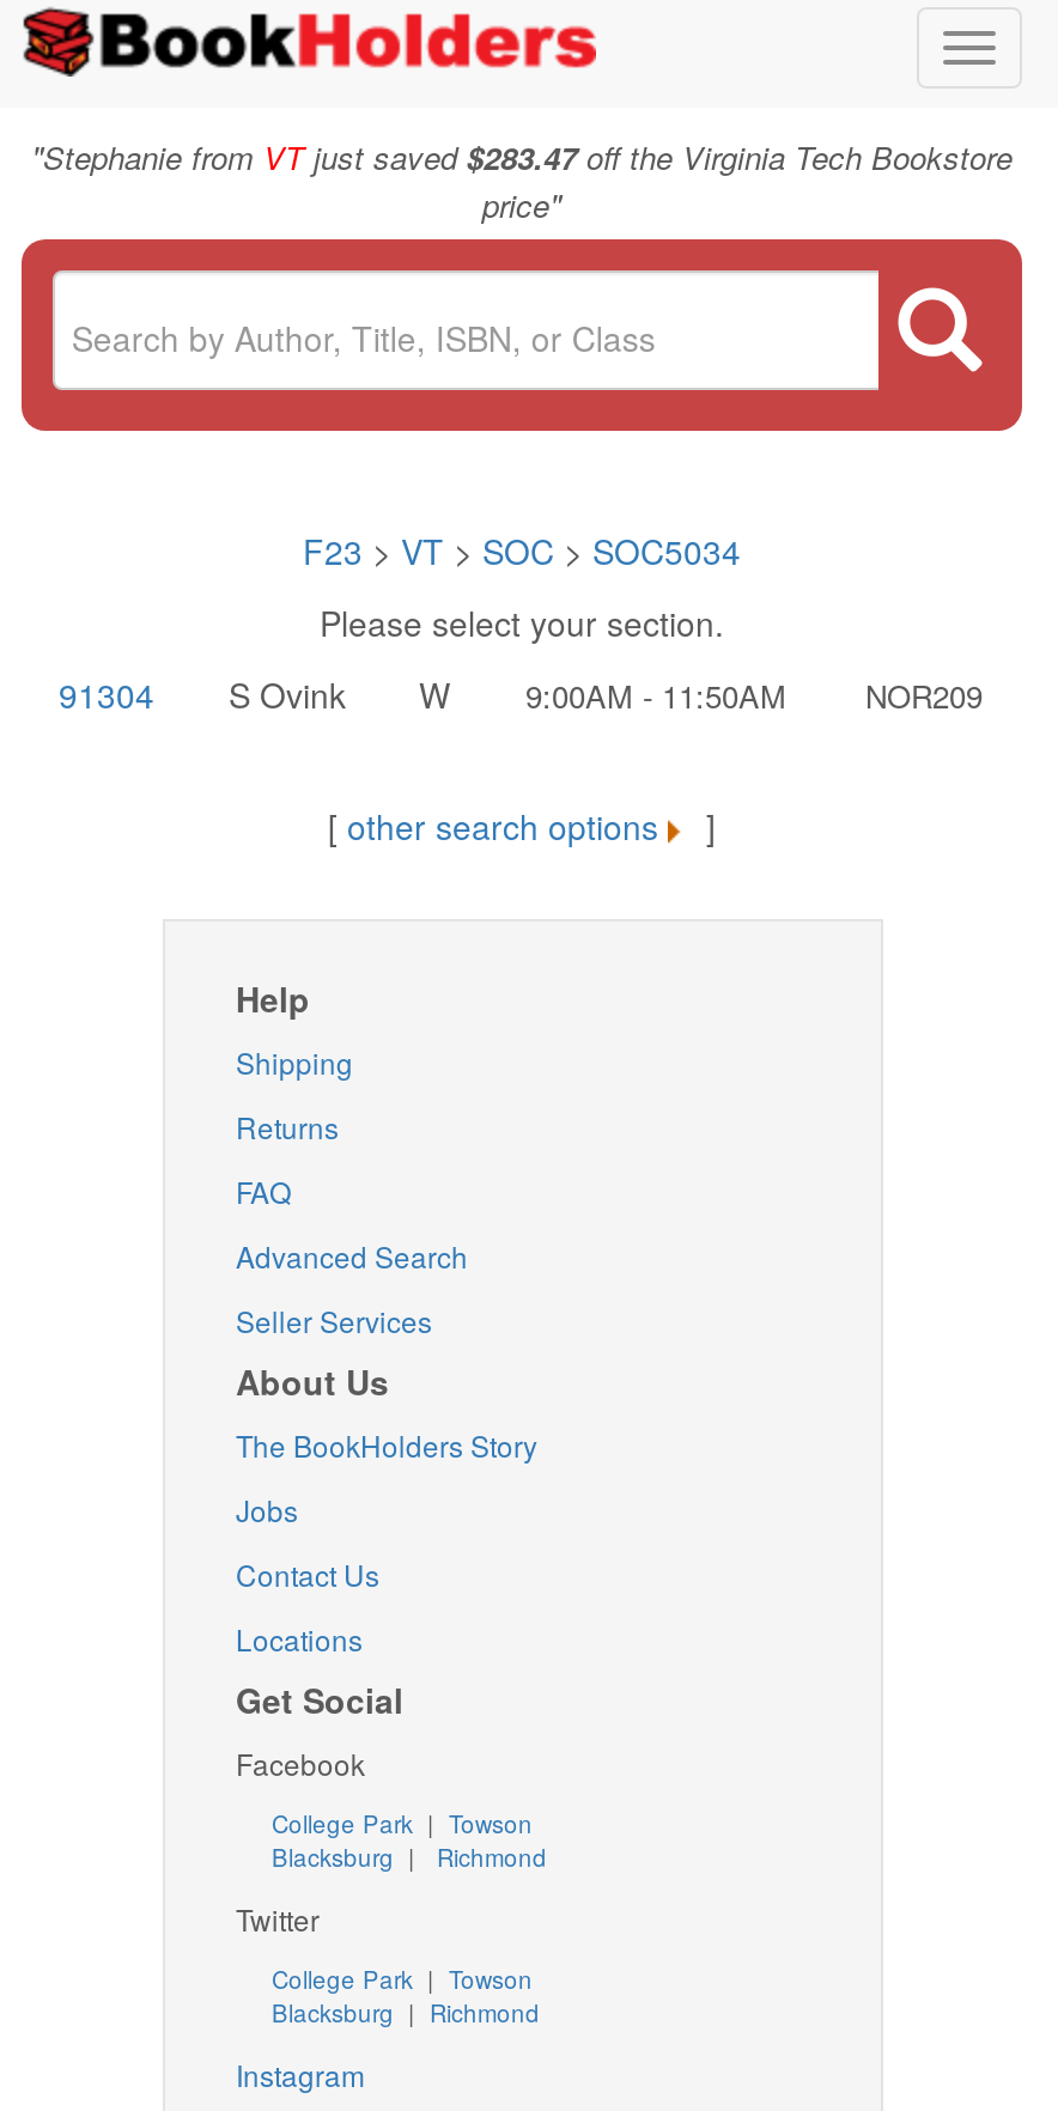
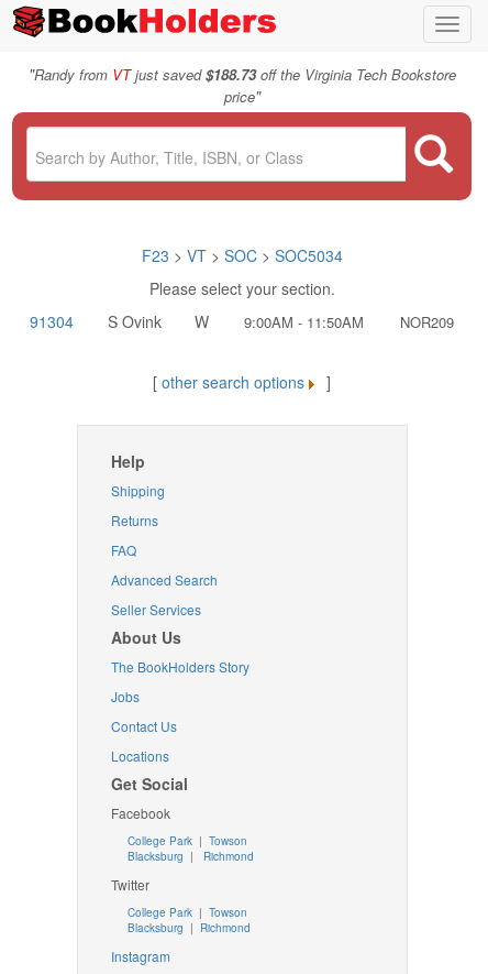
[31,132,1013,180] "Stephanie from VT just saved$283.47off the Virginia Tech Bookstore -> [28,63,456,85] "Randy from VT just saved$188.73off the Virginia Tech Bookstore

